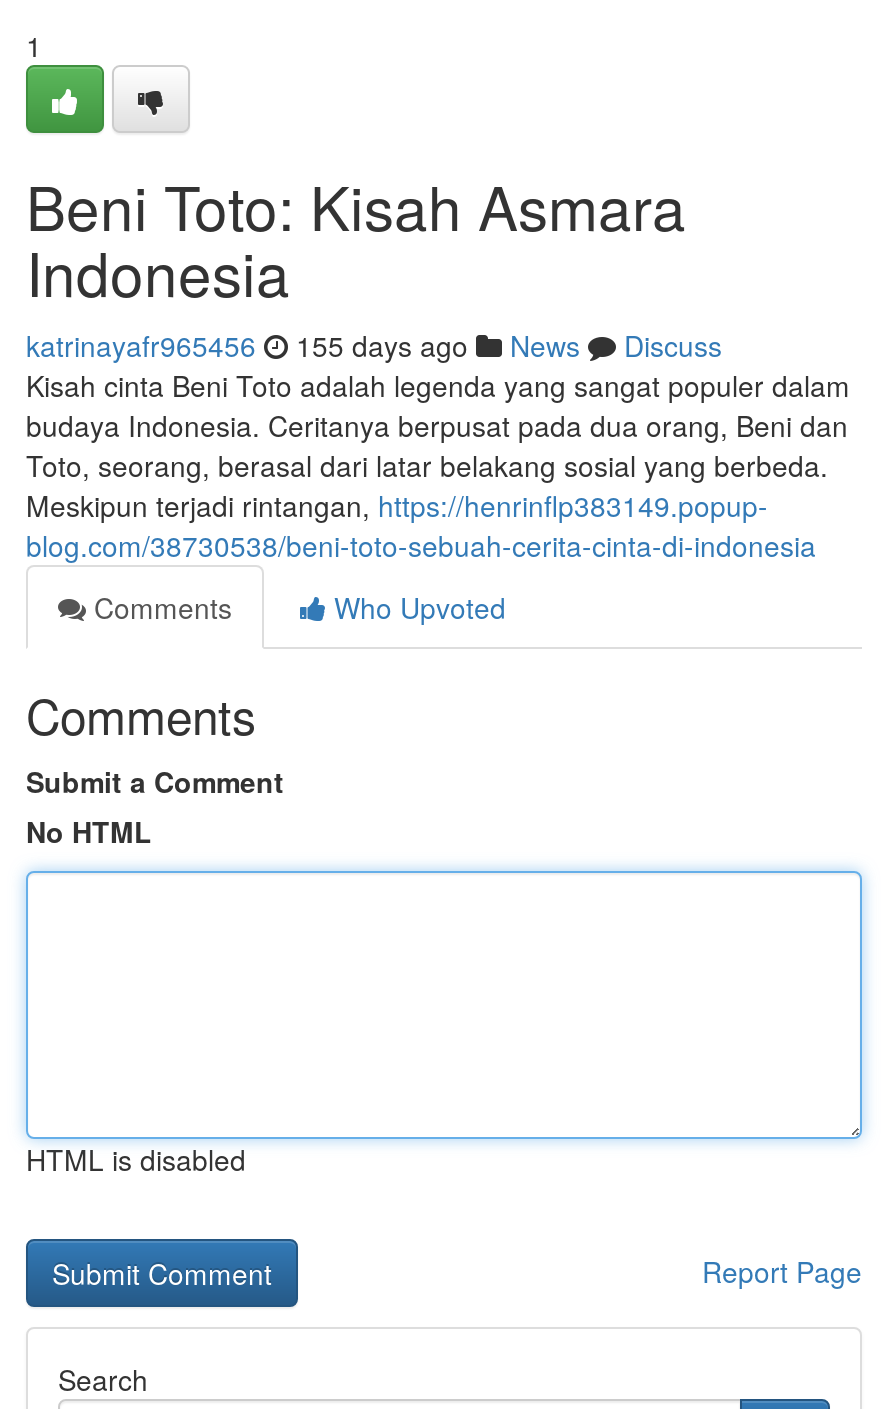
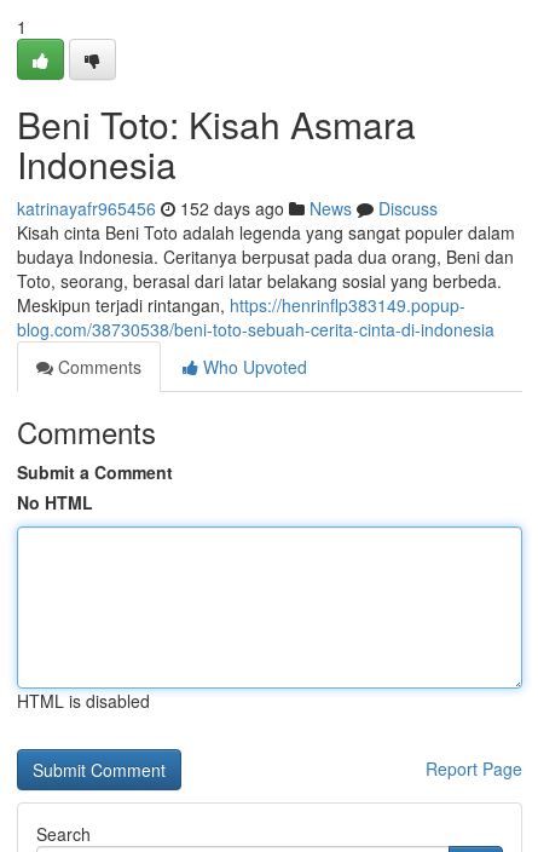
[26,325,722,365] katrinayafr965456 155 days ago News Discuss -> [17,196,438,220] katrinayafr965456 152 days ago News Discuss

